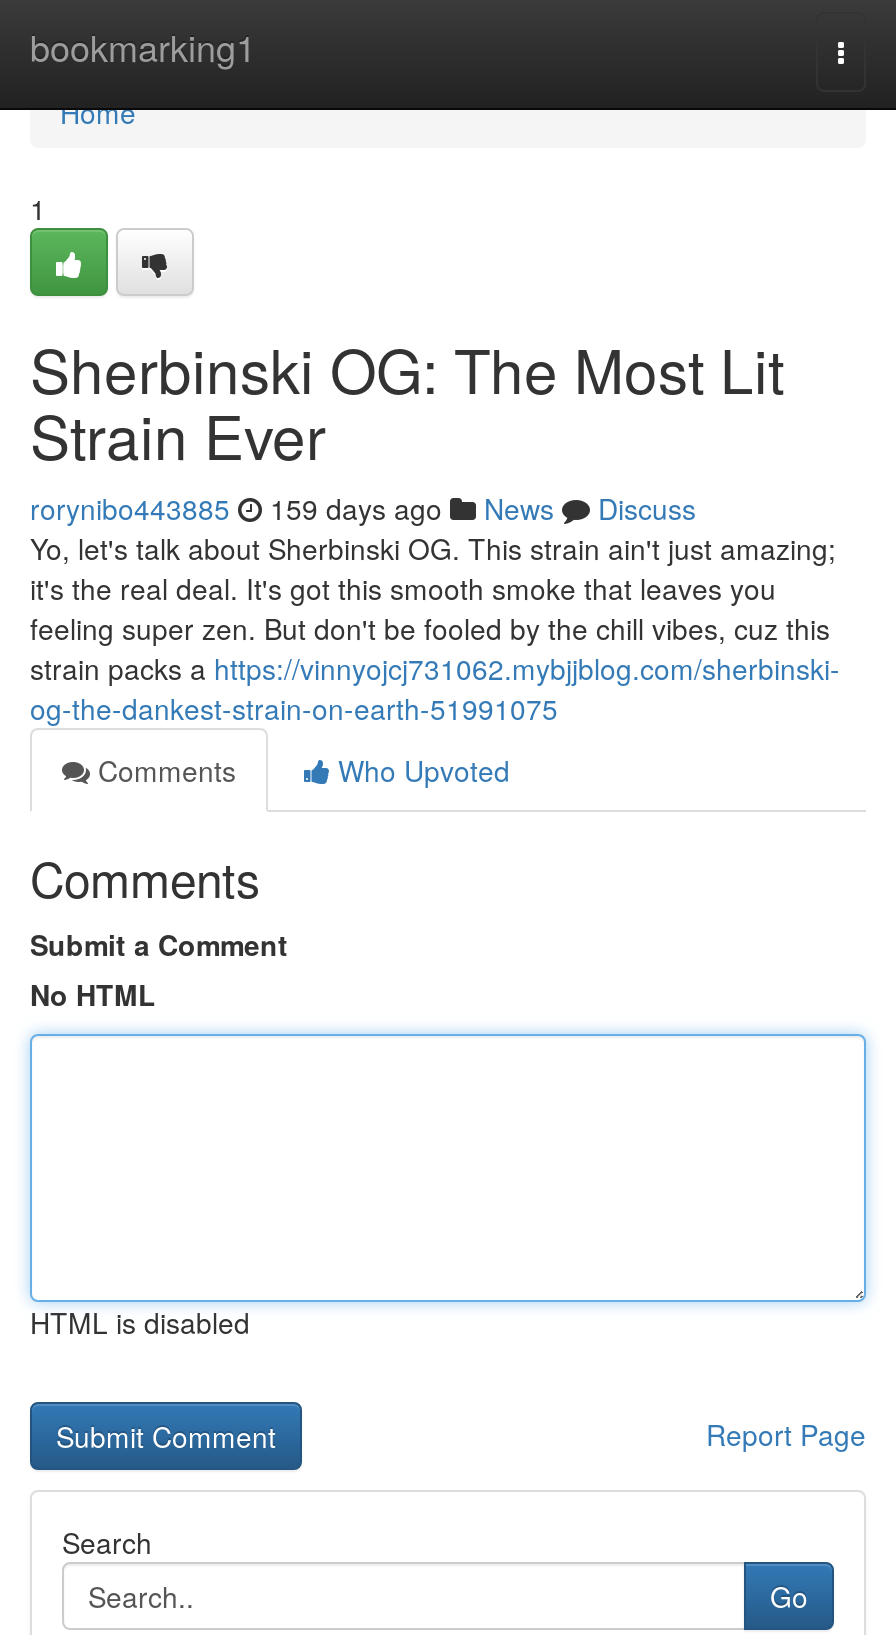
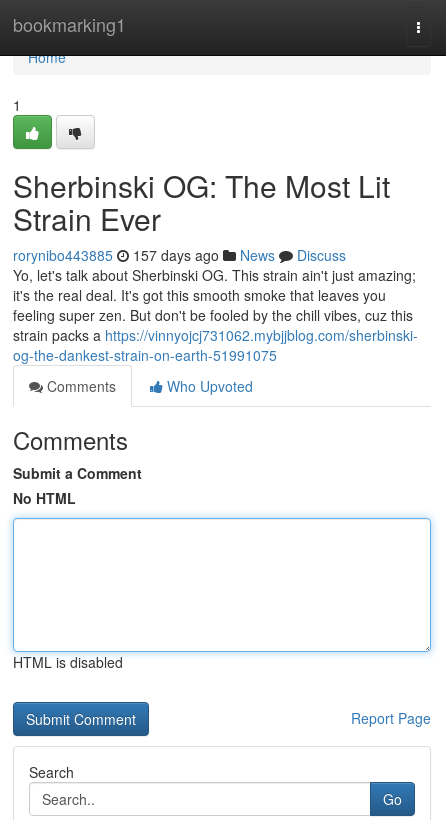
[30,488,696,528] rorynibo443885 159 days ago News Discuss -> [13,245,346,265] rorynibo443885 157 days ago News Discuss

